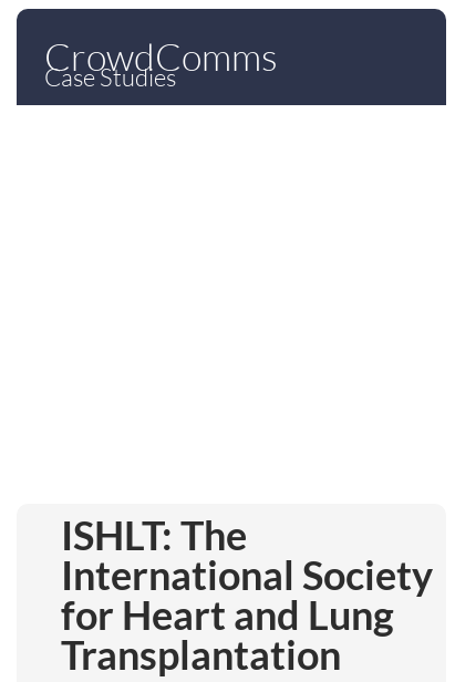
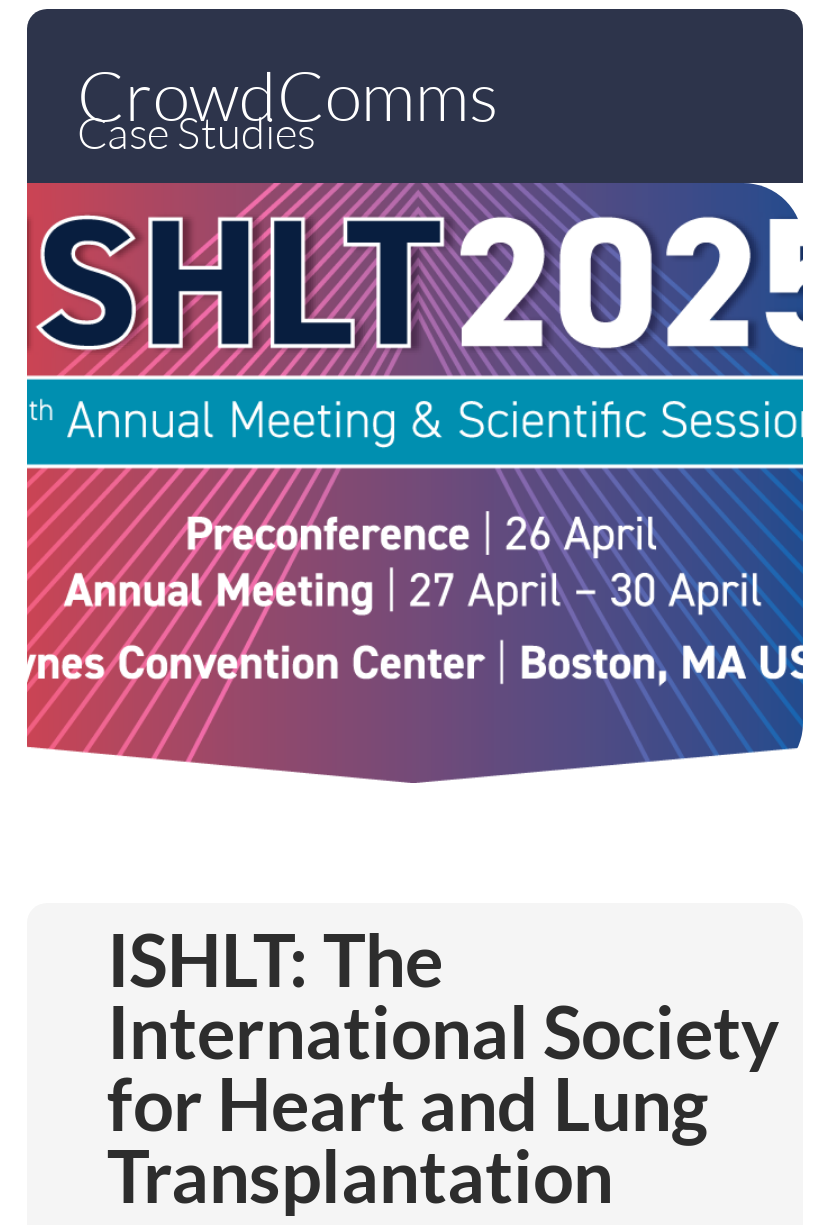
none -> [25,181,805,785] [image]

